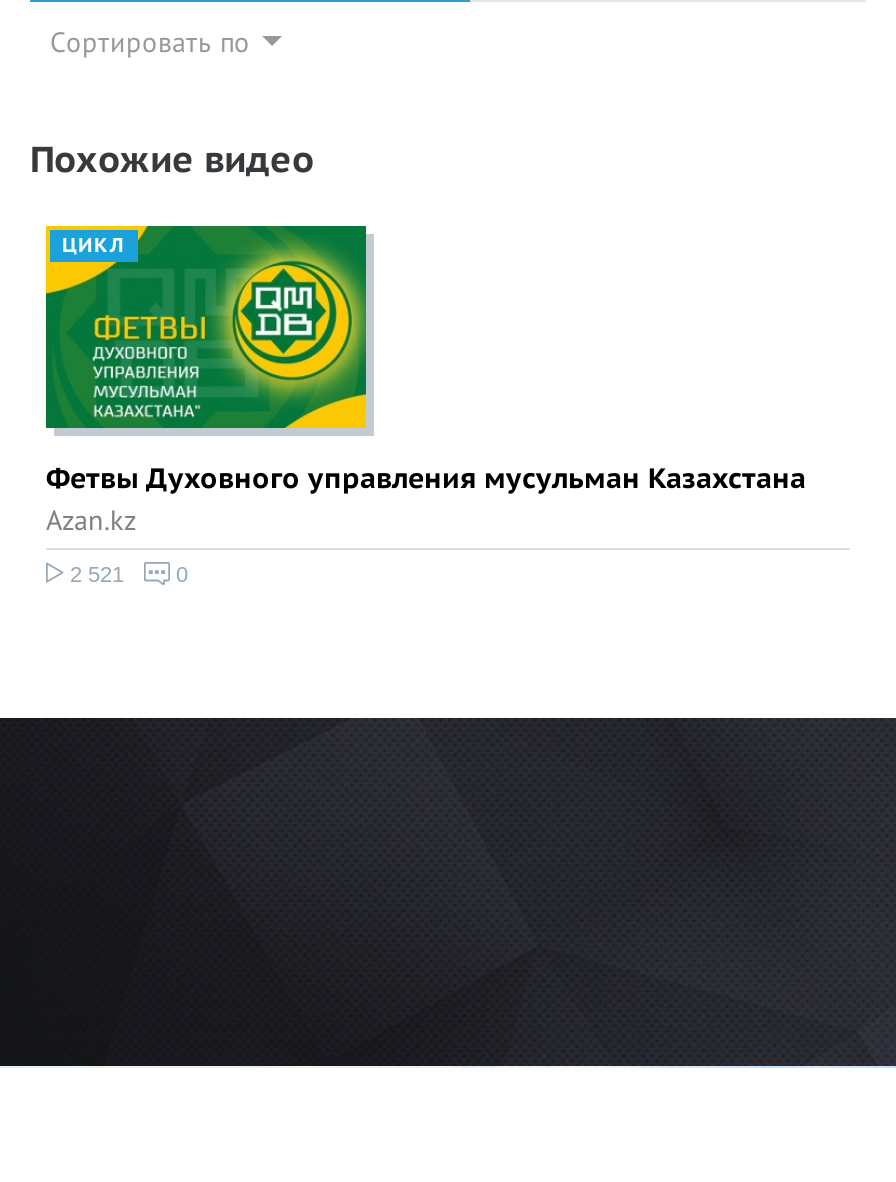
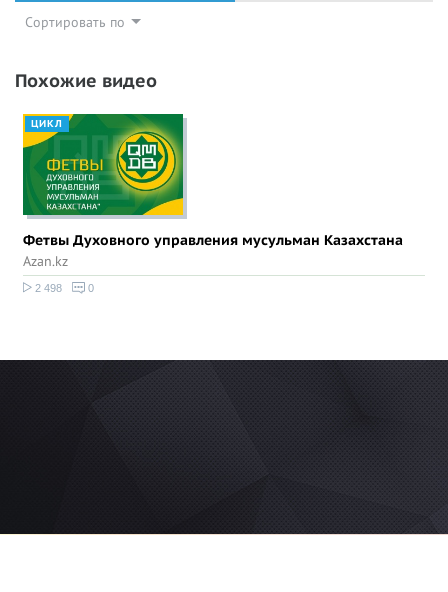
[64,562,124,586] 2 521 -> [32,282,62,294] 2 498

